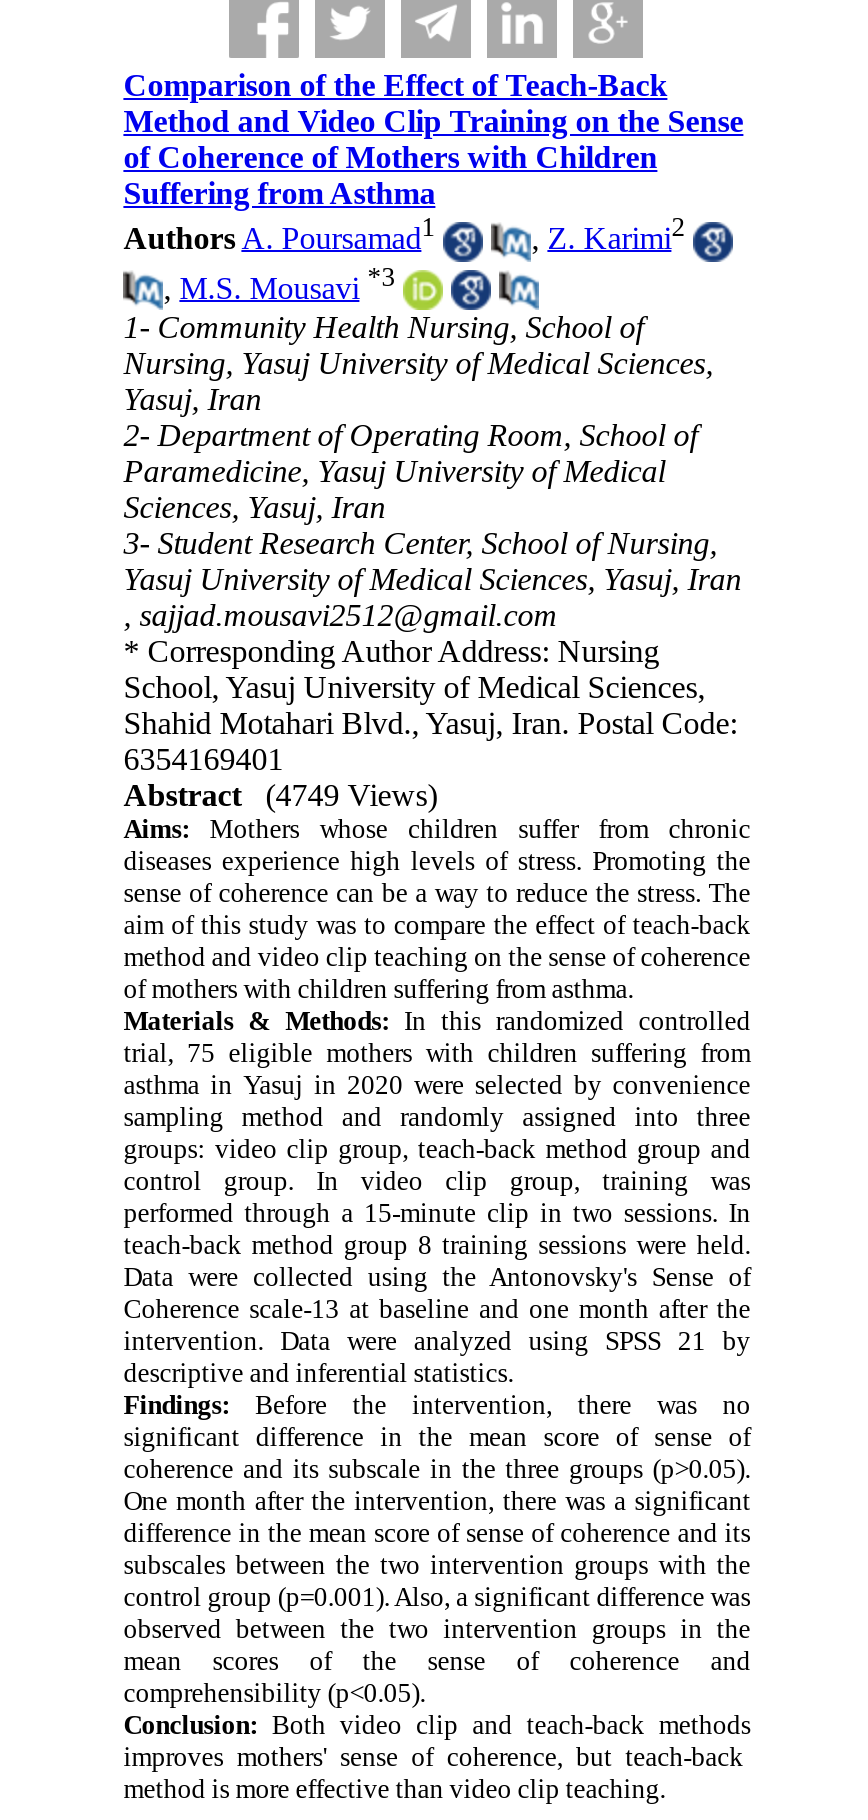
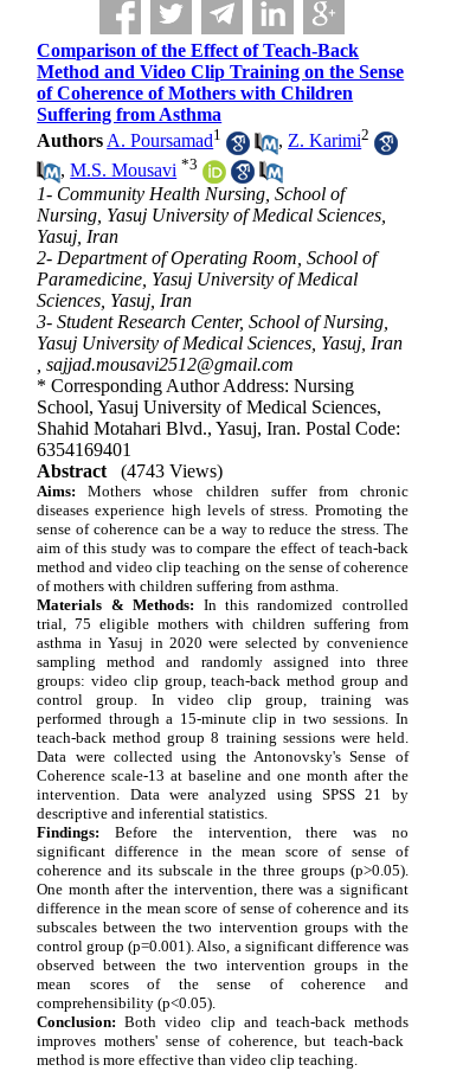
[123,779,437,813] Abstract (4749 Views) -> [37,461,223,481] Abstract (4743 Views)

